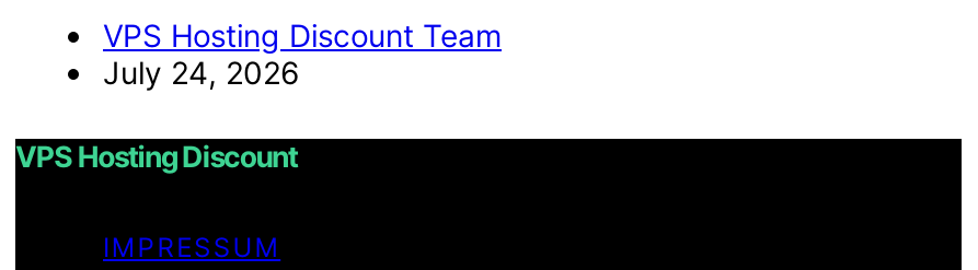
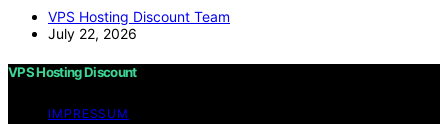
[103,53,300,91] July 24, 2026 -> [48,25,137,42] July 22, 2026

